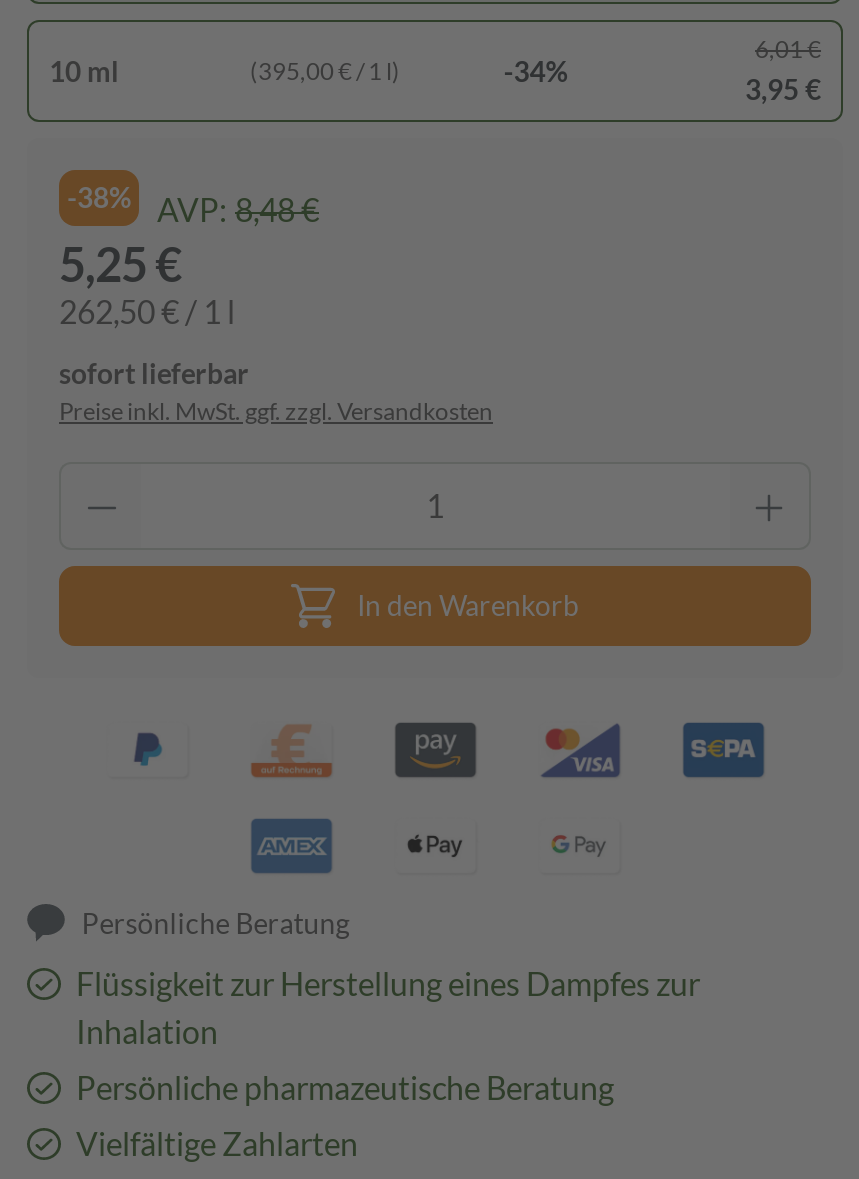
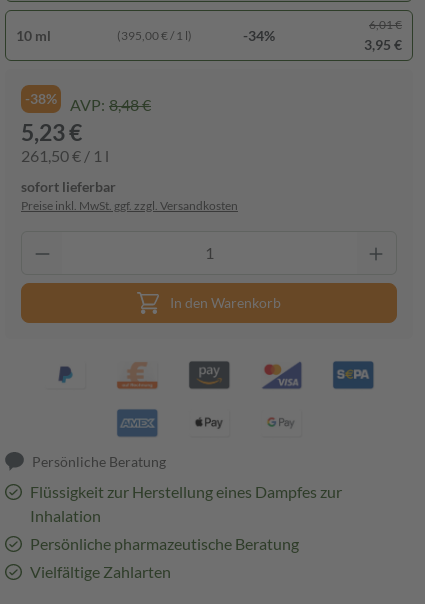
[59,236,181,292] 5,25 € -> [21,118,82,146] 5,23 €
[59,292,235,330] 262,50 € / 1 l -> [21,146,109,165] 261,50 € / 1 l

